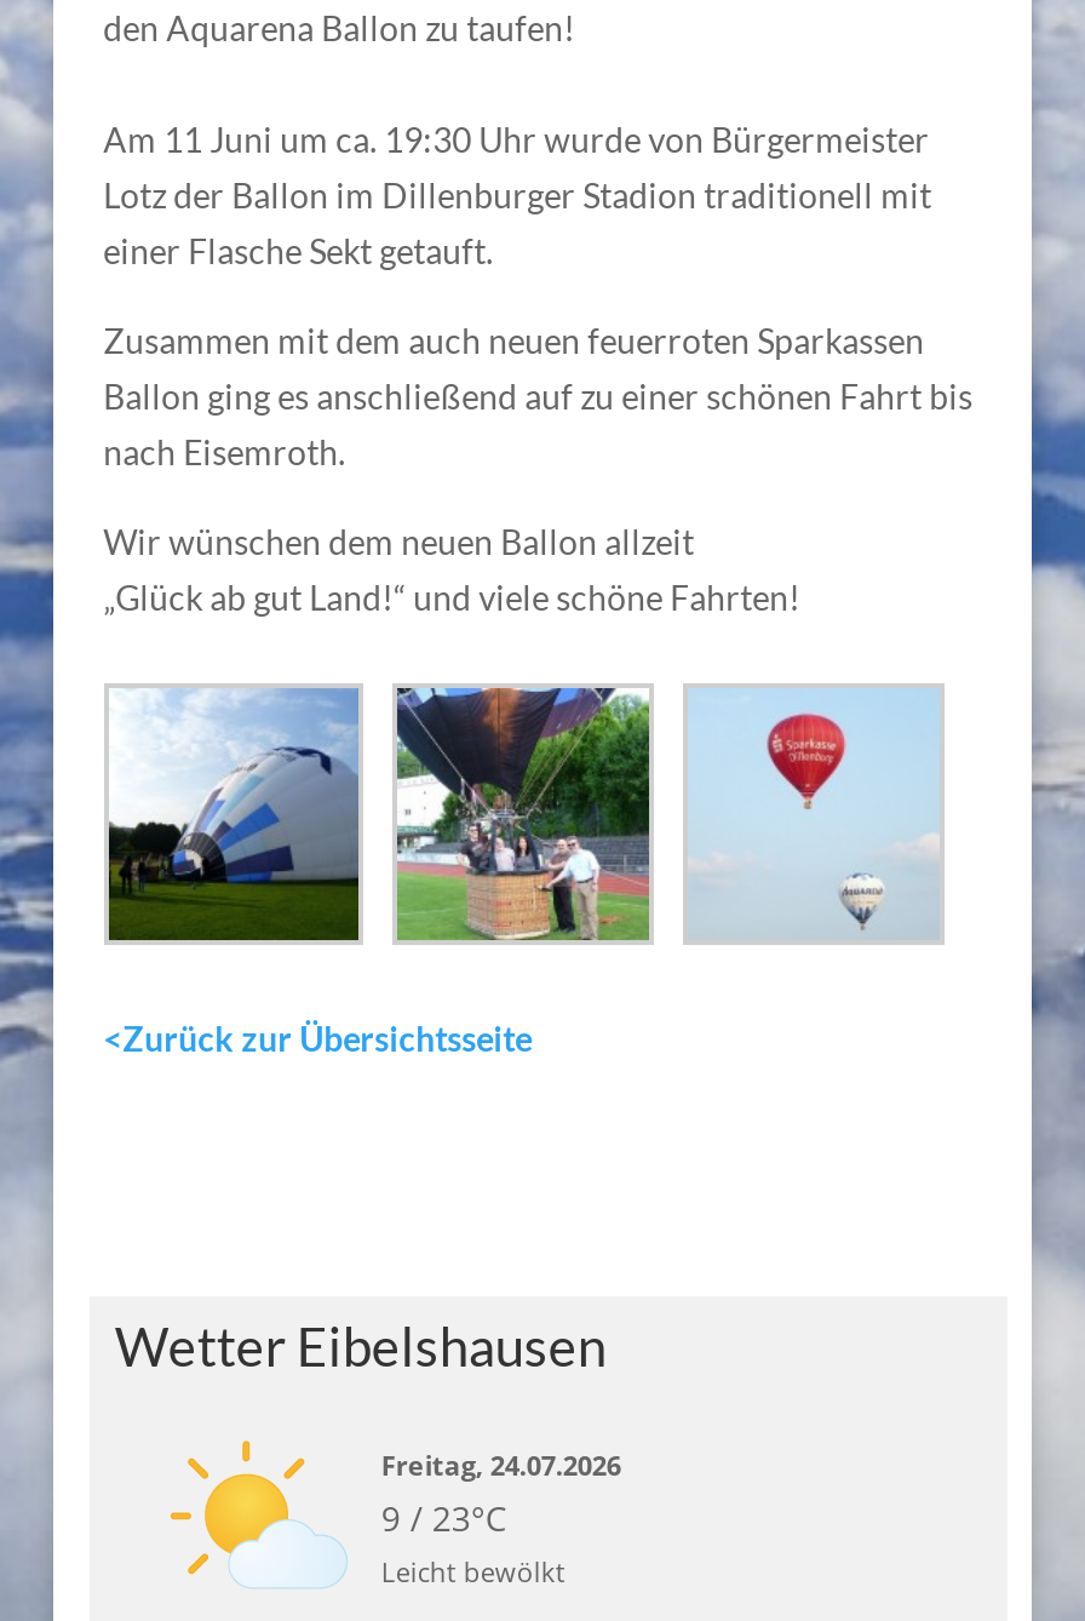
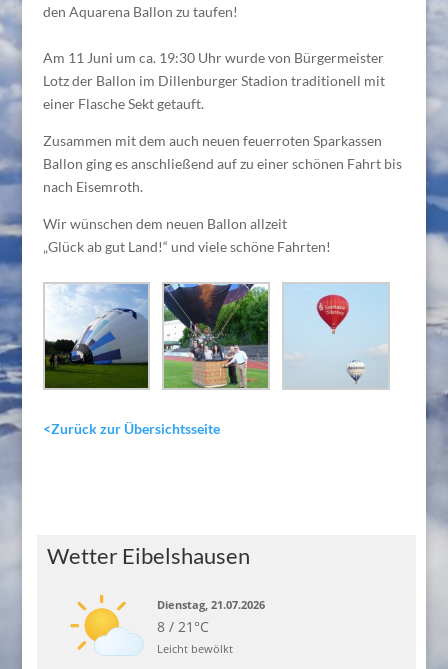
[381,1447,621,1542] Freitag, 24.07.2026 | 9 / 23°C -> [157,597,265,636] Dienstag, 21.07.2026 | 8 / 21°C

